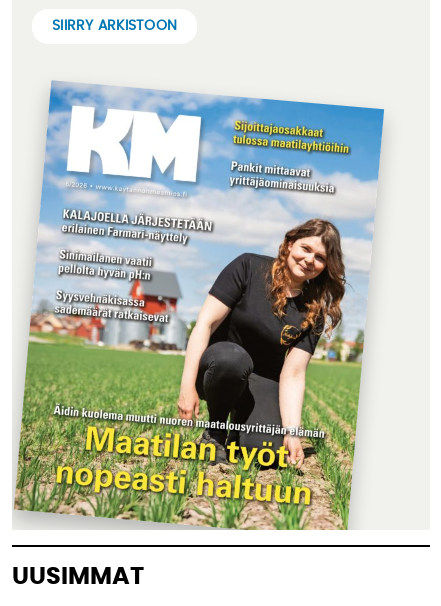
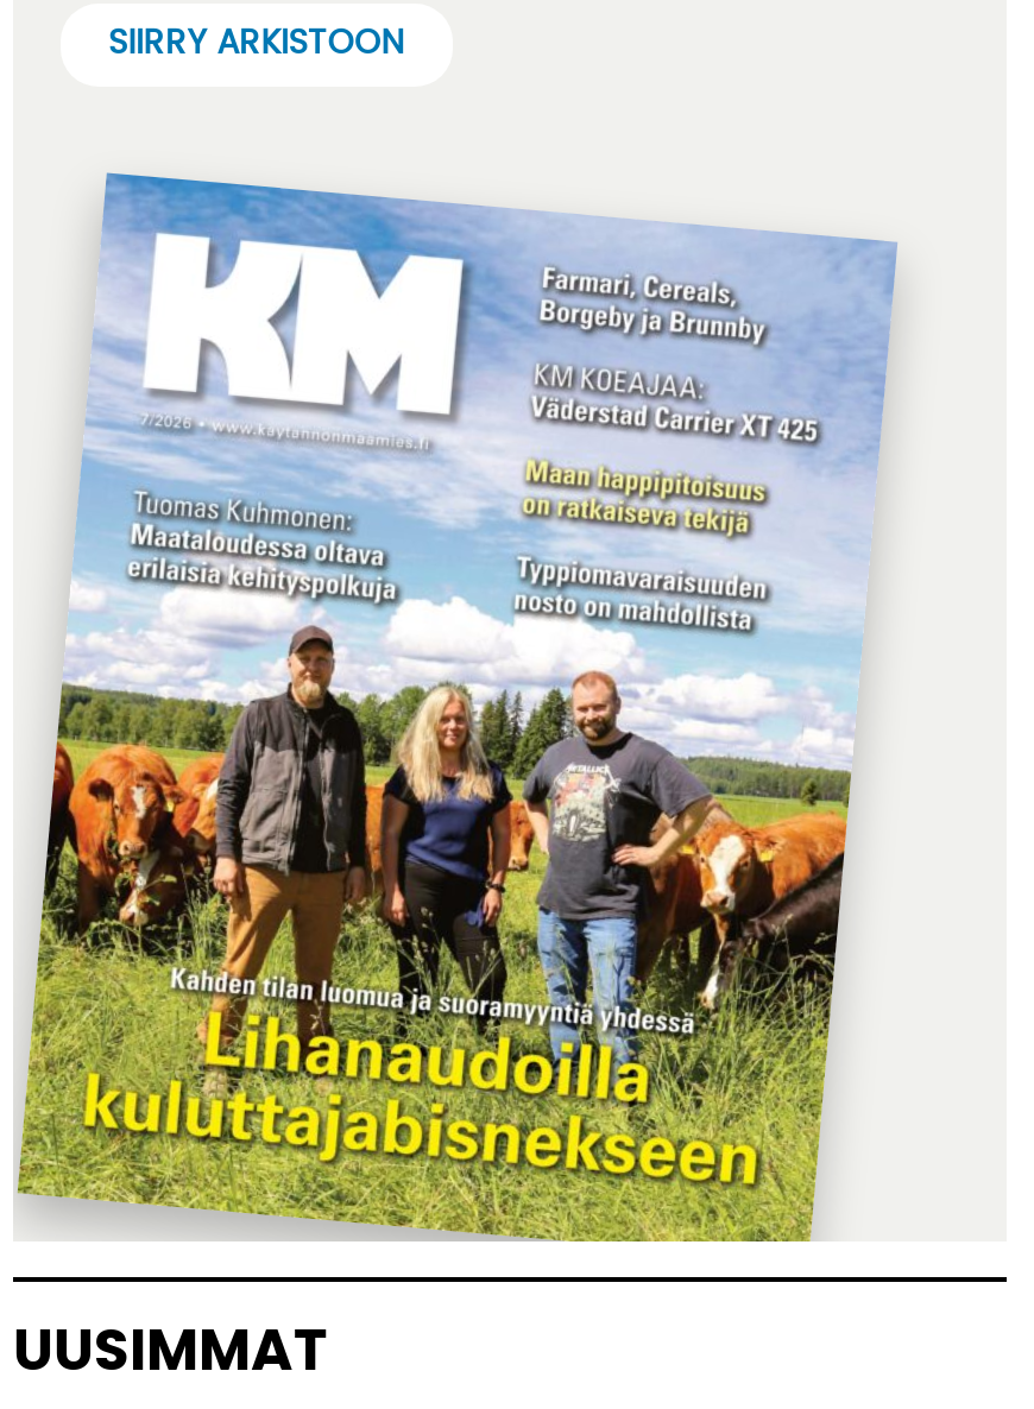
[15,82,384,530] [image] -> [20,175,895,1241] [image]

